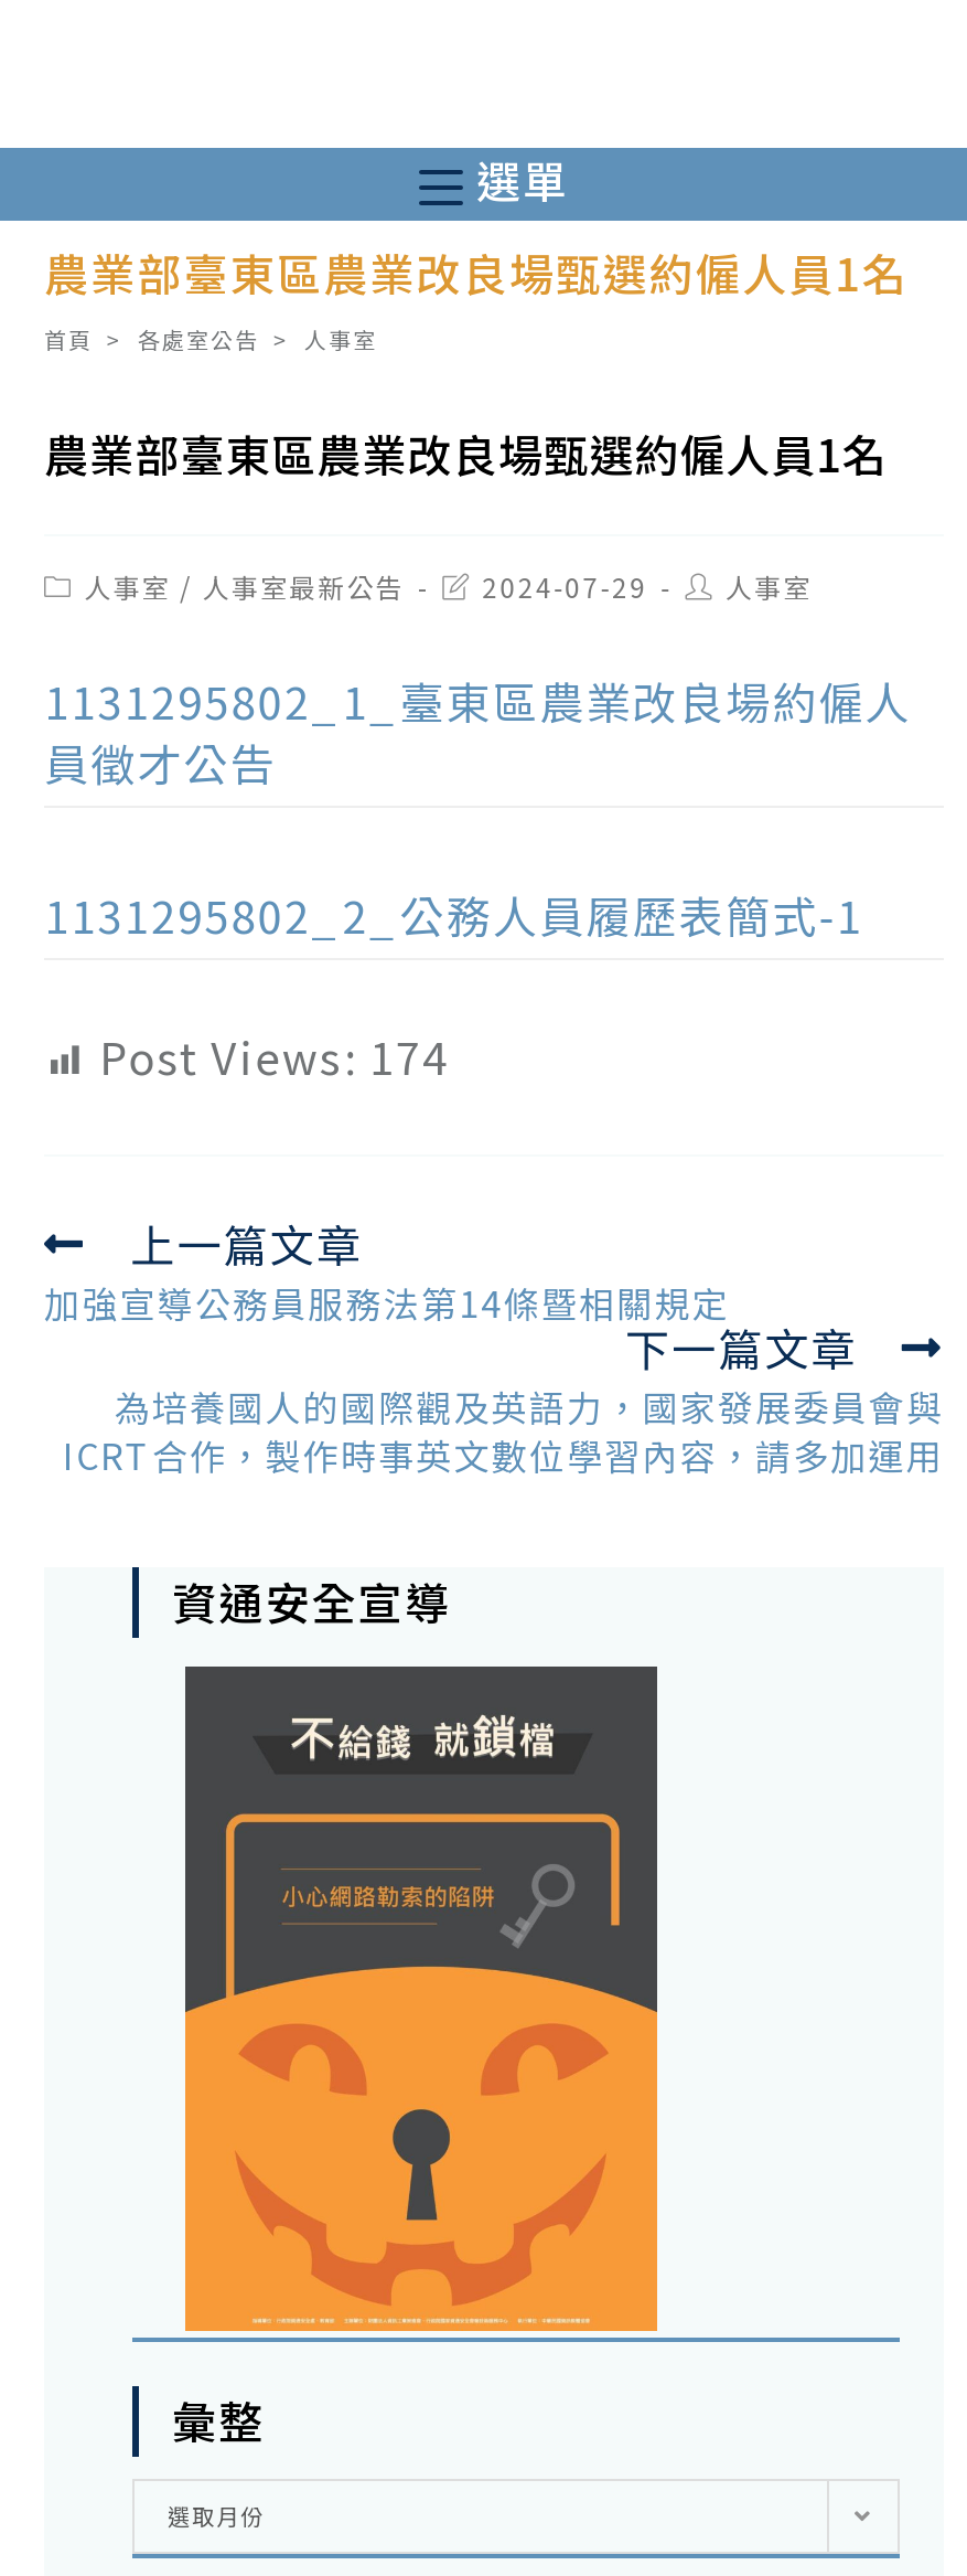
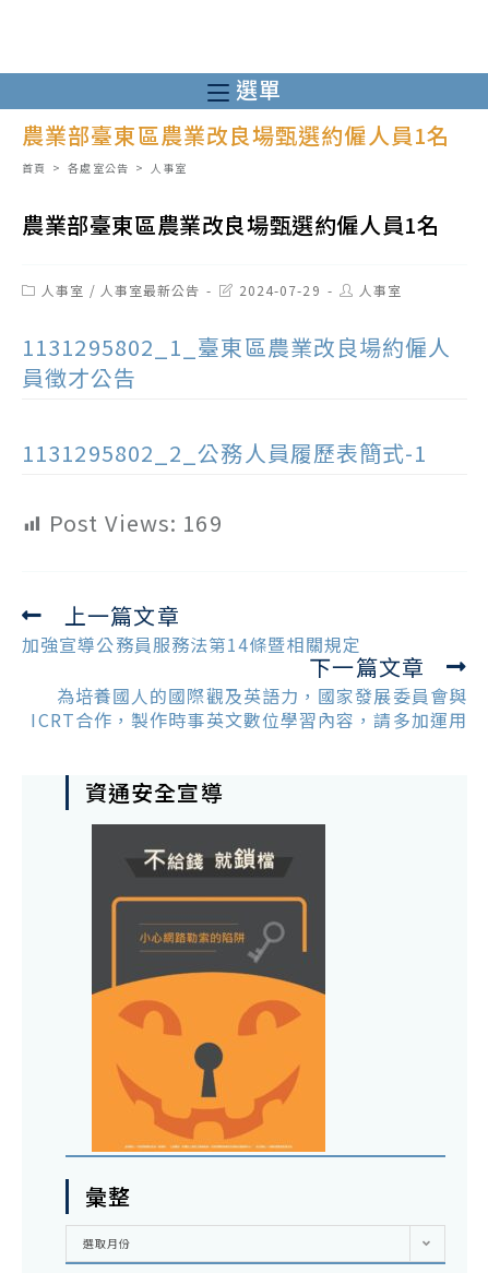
[99,1024,449,1088] Post Views: 174 -> [49,507,222,538] Post Views: 169

